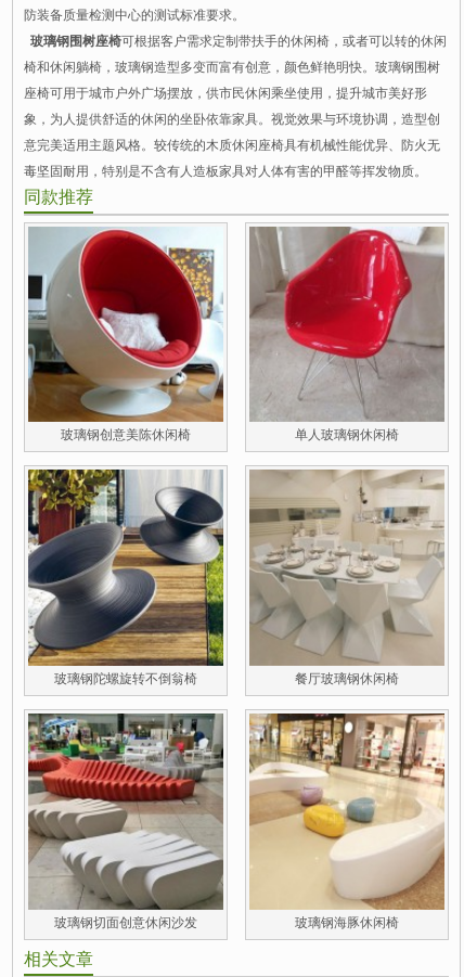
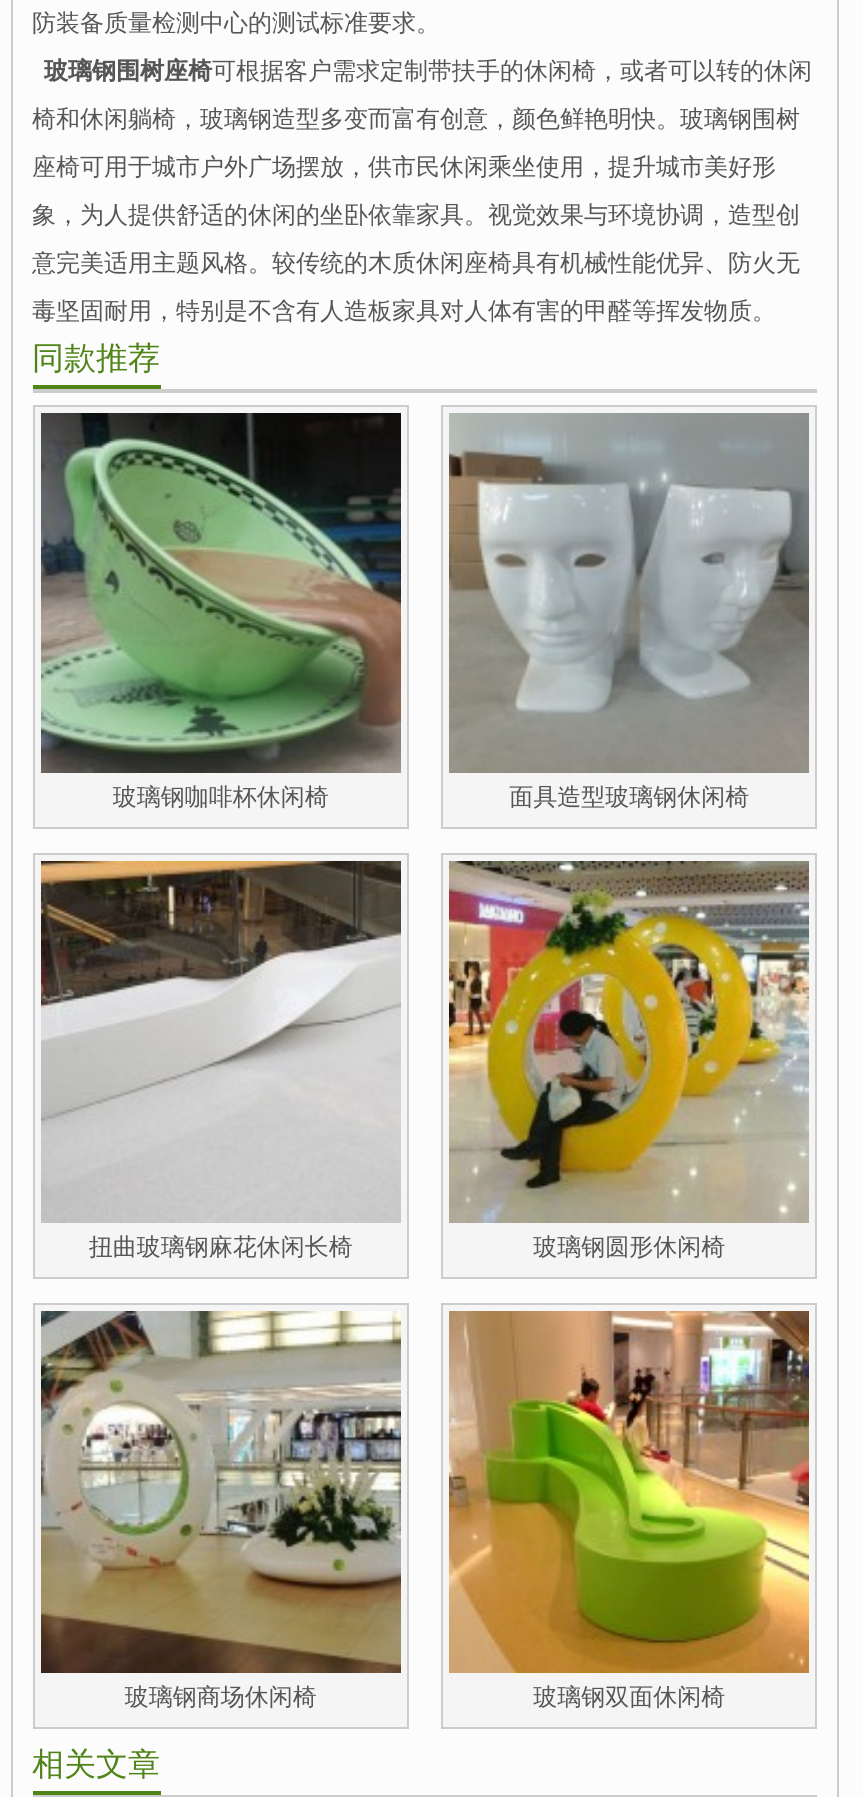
[28,227,399,443] [image] | 玻璃钢创意美陈休闲椅 | 单人玻璃钢休闲椅 -> [41,411,749,812] [image] | 玻璃钢咖啡杯休闲椅 | 面具造型玻璃钢休闲椅
[250,227,444,420] [image] -> [449,413,809,771] [image]
[27,468,399,686] [image] | 玻璃钢陀螺旋转不倒翁椅 | 餐厅玻璃钢休闲椅 -> [41,859,725,1261] [image] | 扭曲玻璃钢麻花休闲长椅 | 玻璃钢圆形休闲椅
[249,470,444,666] [image] -> [449,859,809,1221] [image]
[27,712,399,930] [image] | 玻璃钢切面创意休闲沙发 | 玻璃钢海豚休闲椅 -> [39,1311,725,1711] [image] | 玻璃钢商场休闲椅 | 玻璃钢双面休闲椅
[249,712,446,910] [image] -> [449,1309,811,1671] [image]

